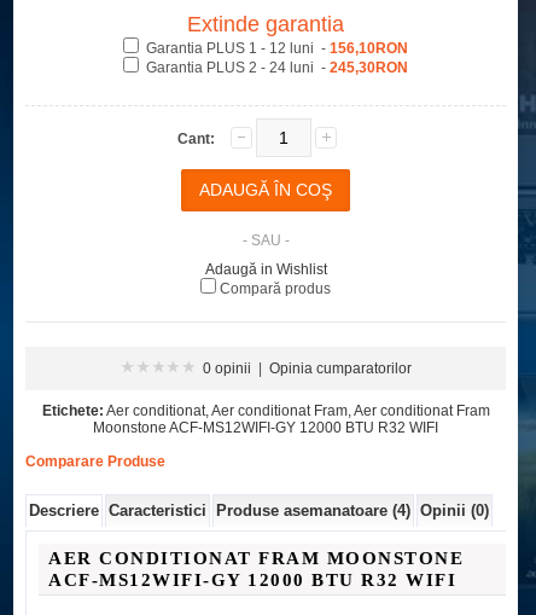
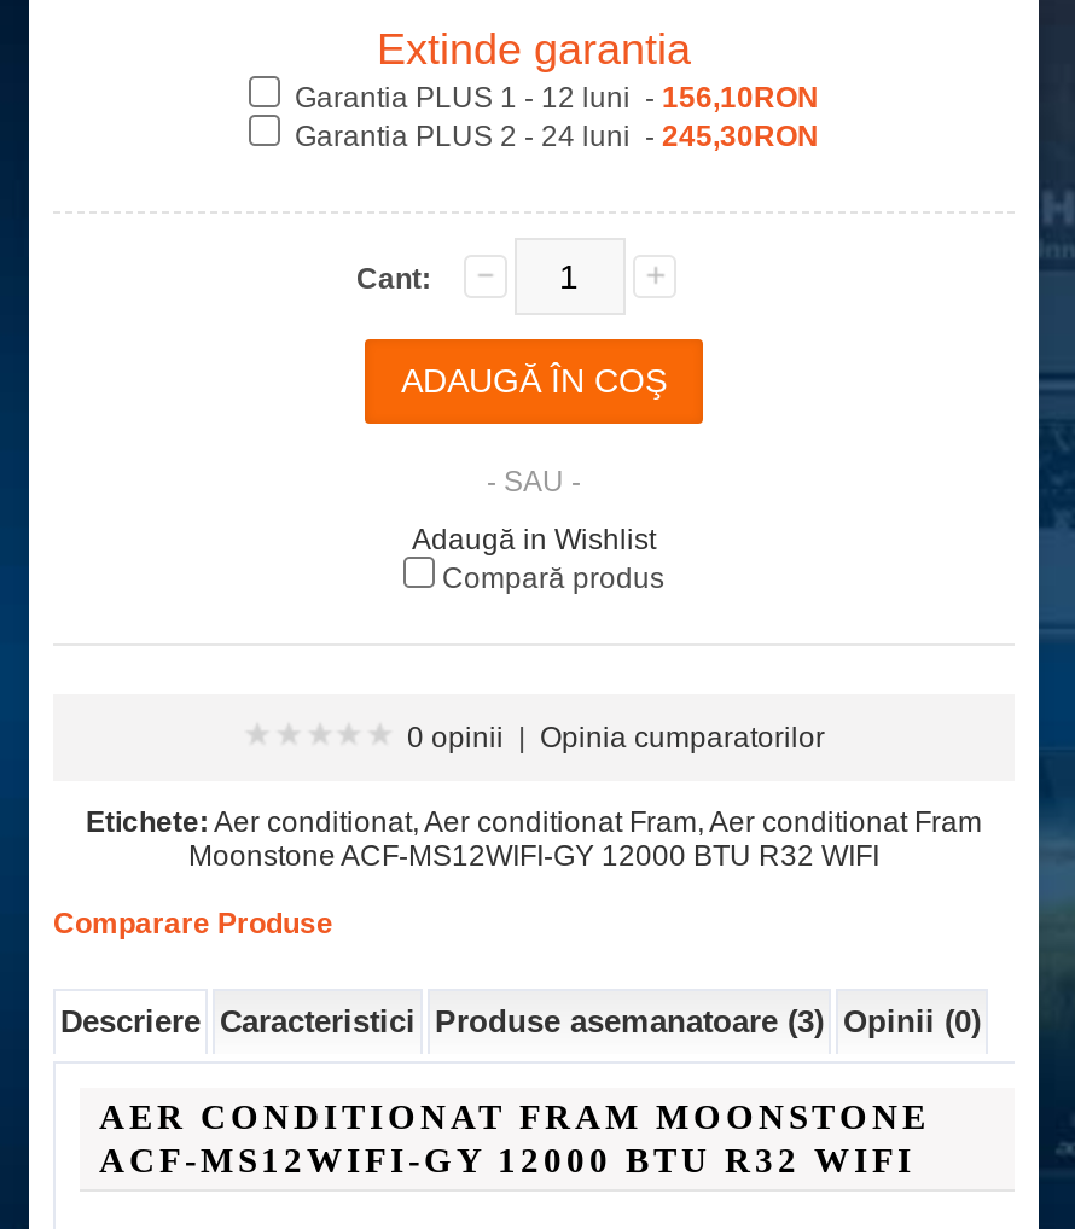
[29,501,489,520] Descriere Caracteristici Produse asemanatoare (4) Opinii (0) -> [60,1003,981,1039] Descriere Caracteristici Produse asemanatoare (3) Opinii (0)

